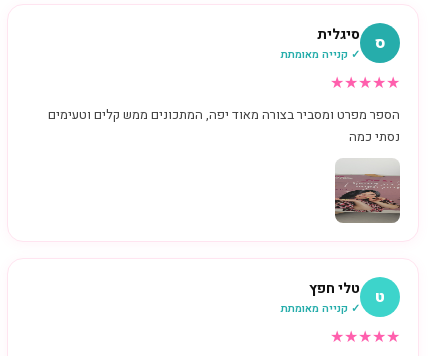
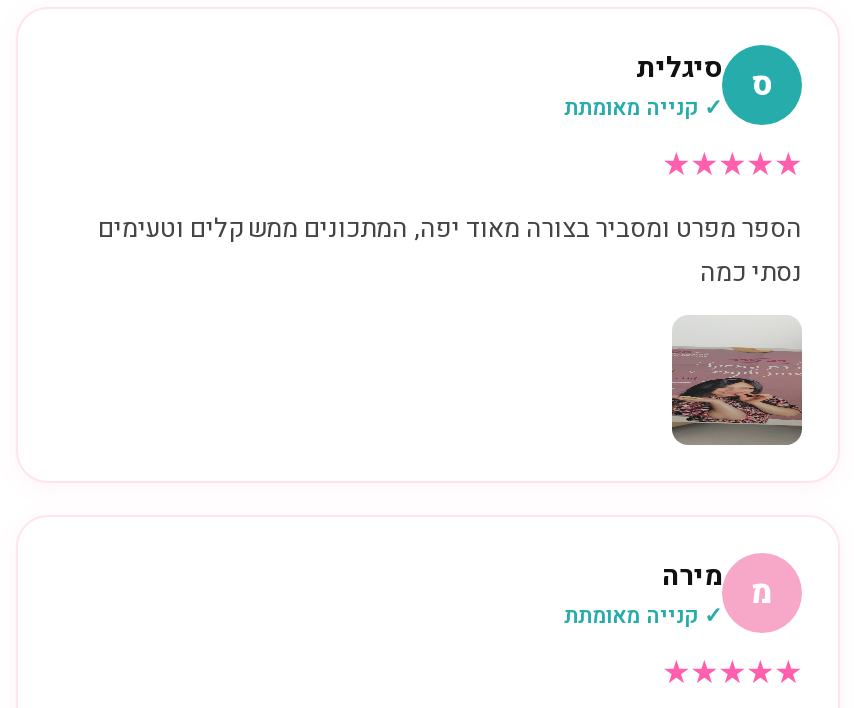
[309,277,385,308] ט | טלי חפץ -> [662,554,773,616] מ | מירה

